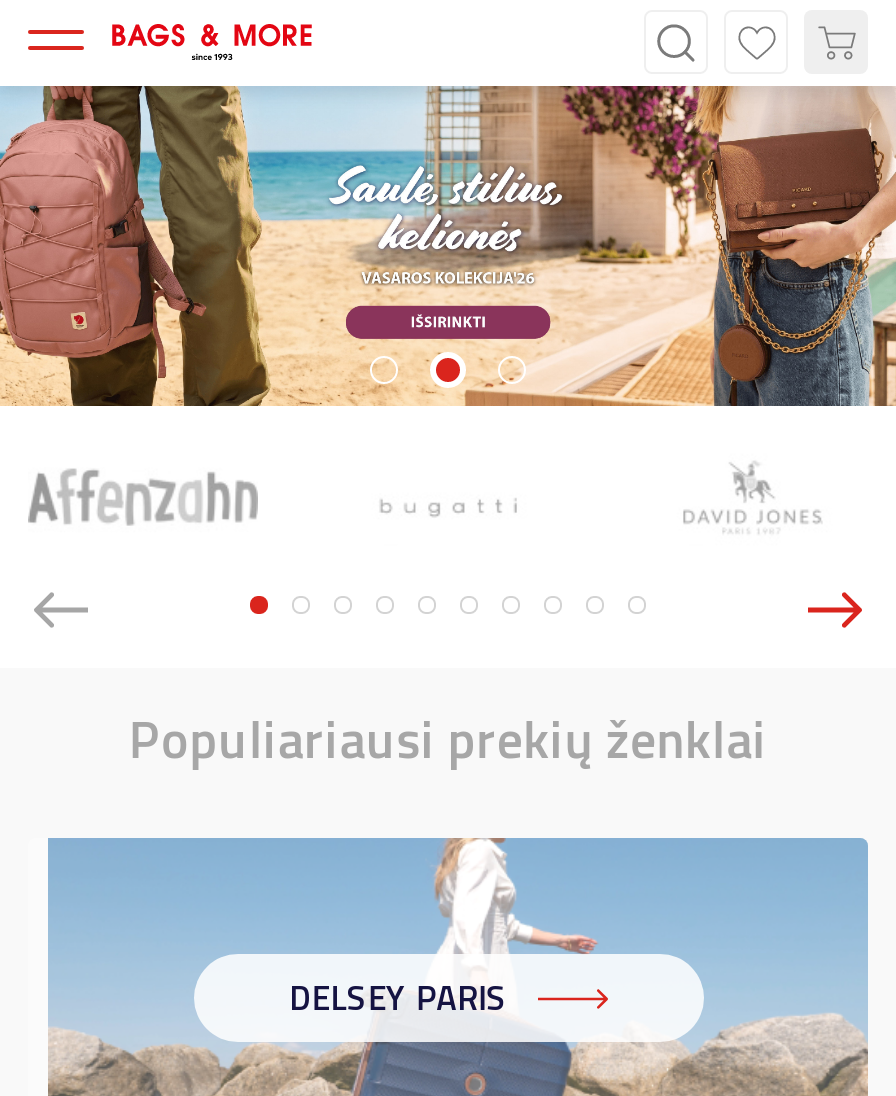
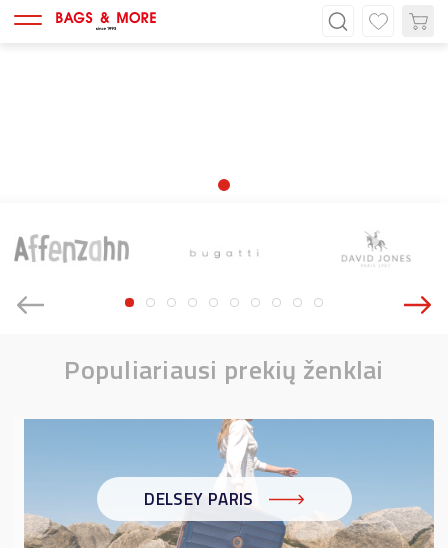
[6,84,890,408] [image] -> none

